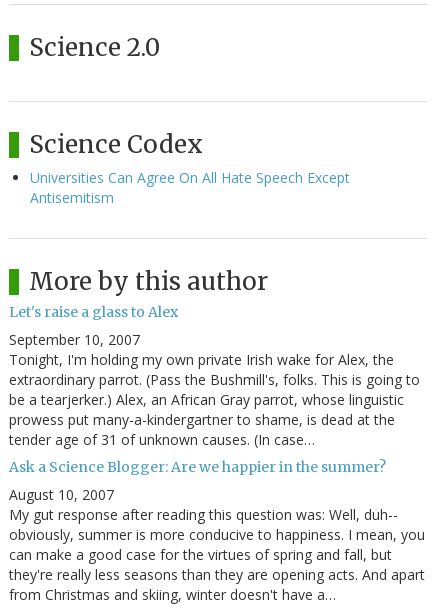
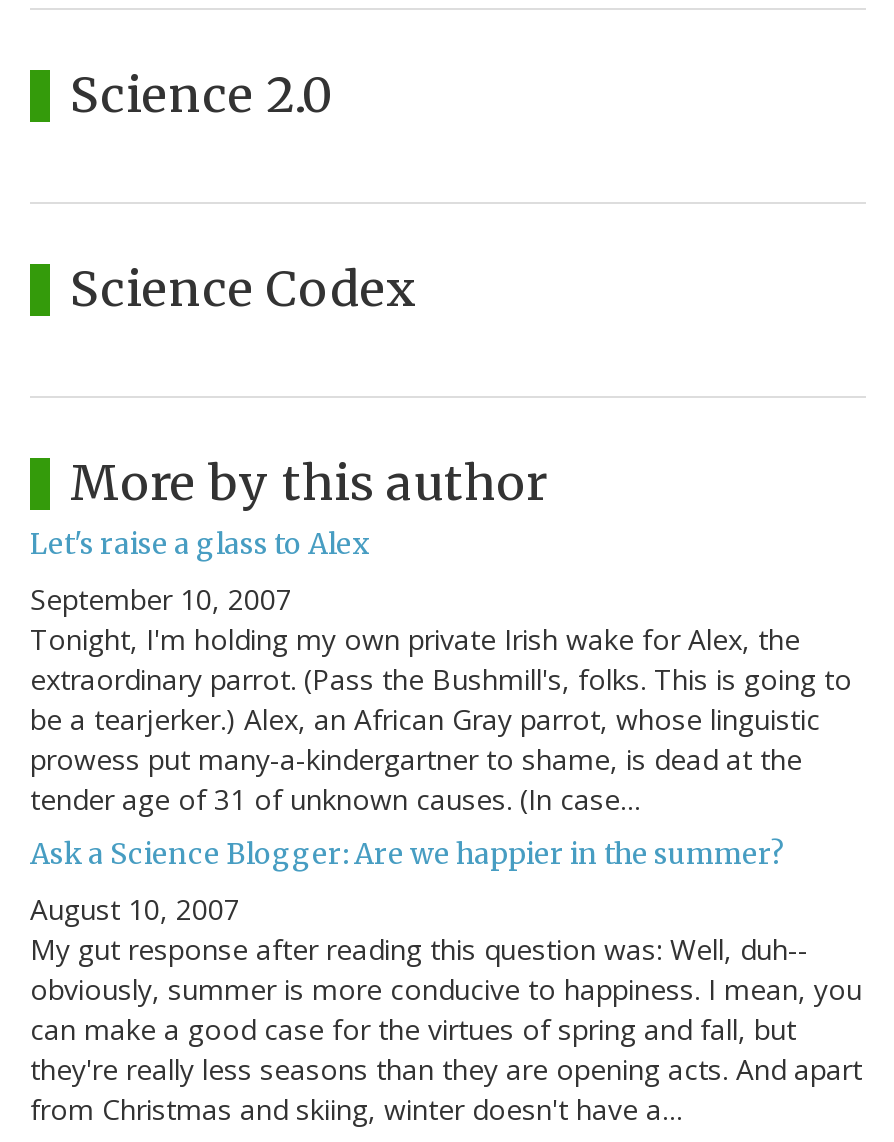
[30,168,350,207] Universities Can Agree On All Hate Speech Except | Antisemitism -> none

